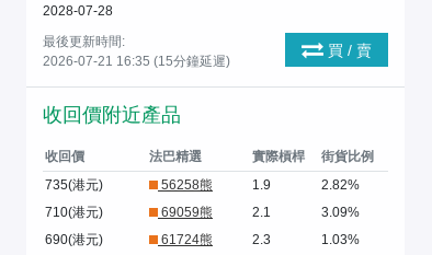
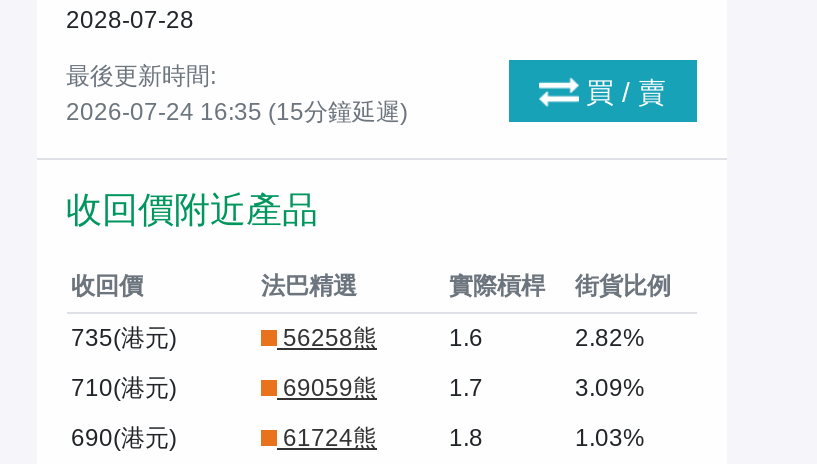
[42,53,230,68] 2026-07-21 16:35 (15分鐘延遲) -> [66,97,408,125] 2026-07-24 16:35 (15分鐘延遲)
[252,177,271,192] 1.9 -> [449,323,483,351] 1.6
[252,204,271,219] 2.1 -> [449,373,483,401] 1.7
[252,231,271,247] 2.3 -> [449,423,483,451] 1.8

